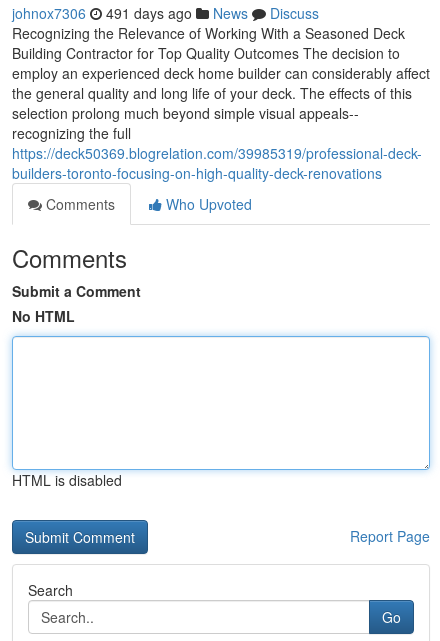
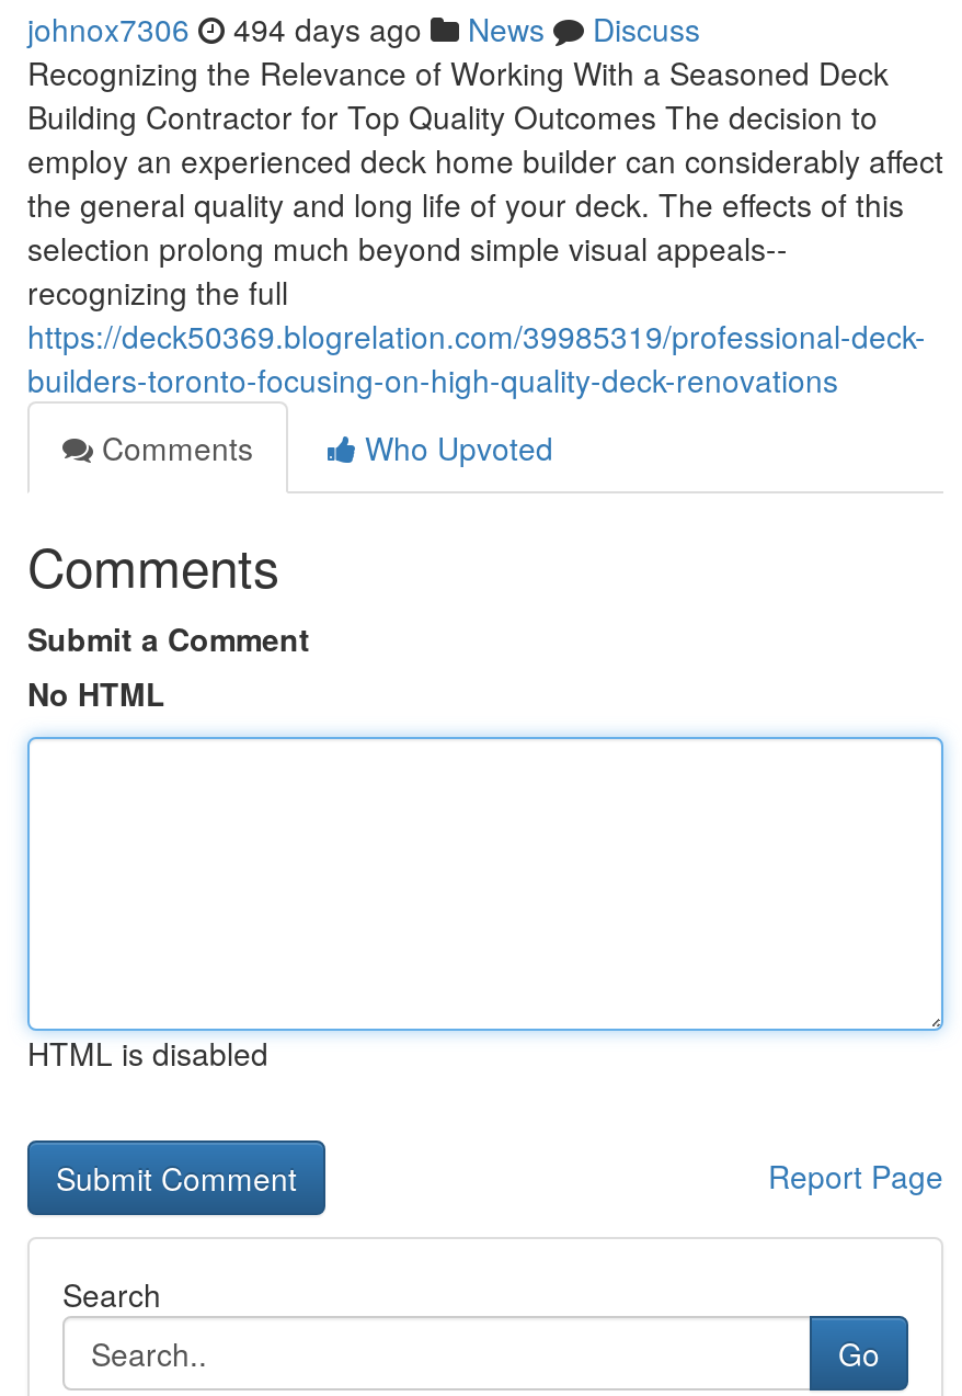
[12,3,319,23] johnox7306 491 days ago News Discuss -> [27,7,700,50] johnox7306 494 days ago News Discuss

